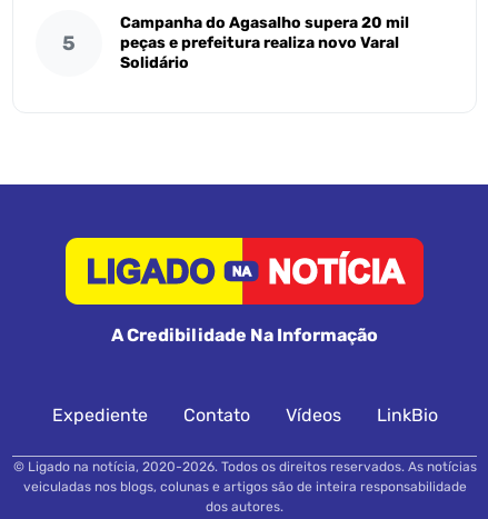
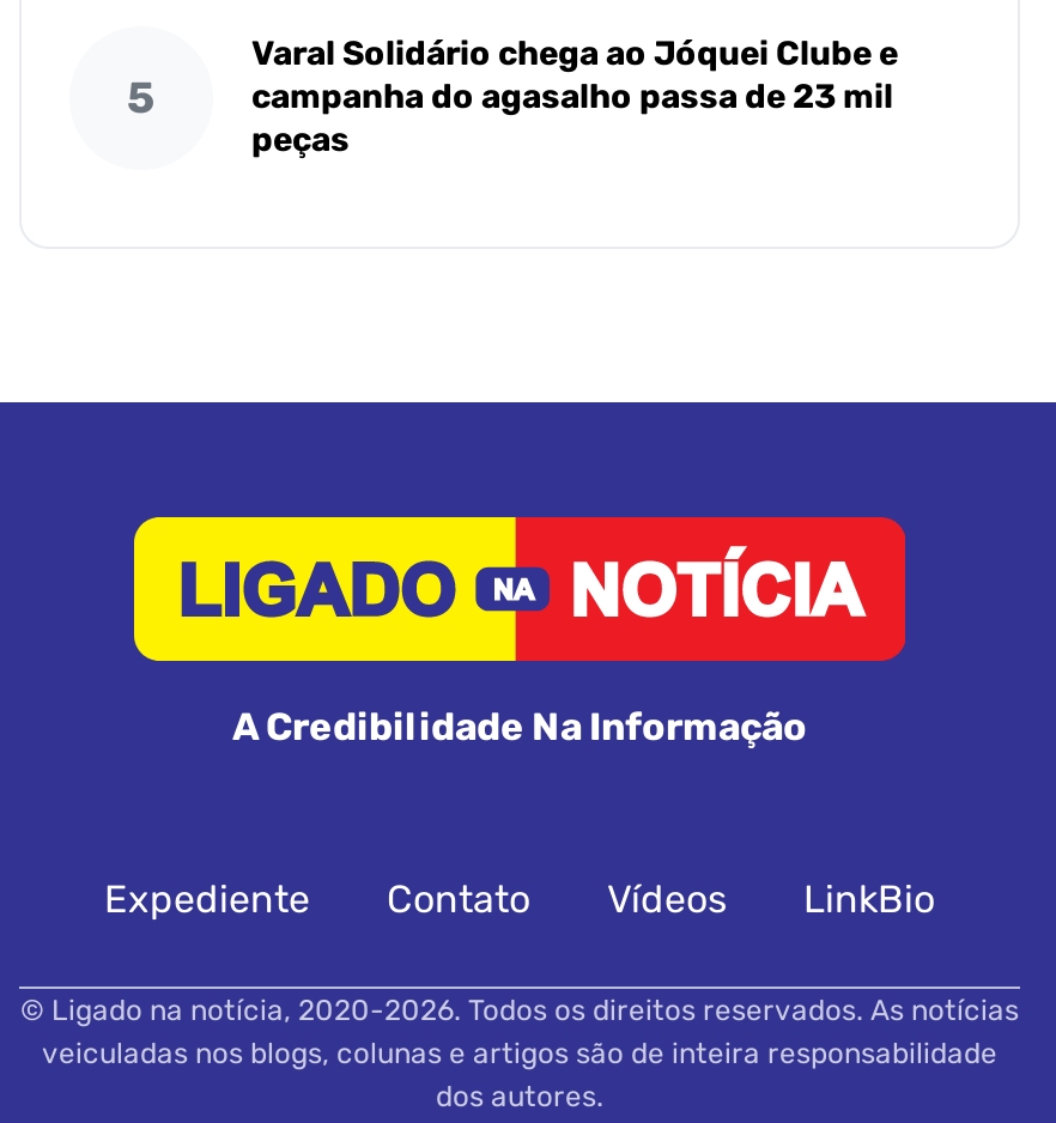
[120,14,409,73] Campanha do Agasalho supera 20 mil | peças e prefeitura realiza novo Varal | Solidário -> [251,34,898,161] Varal Solidário chega ao Jóquei Clube e | campanha do agasalho passa de 23 mil | peças

